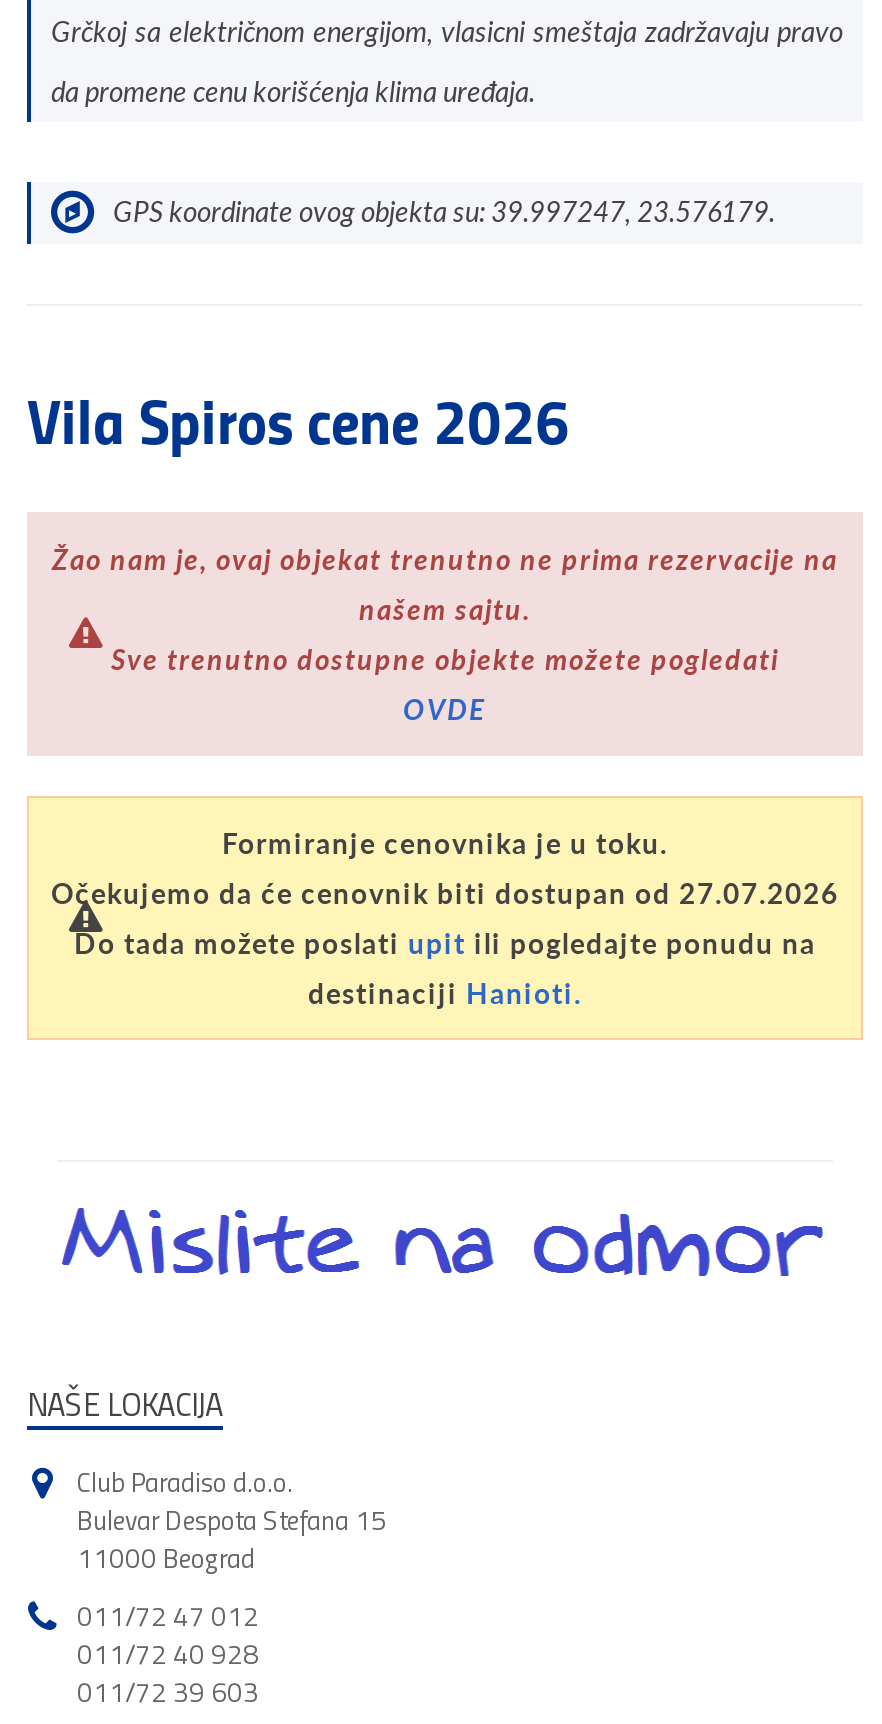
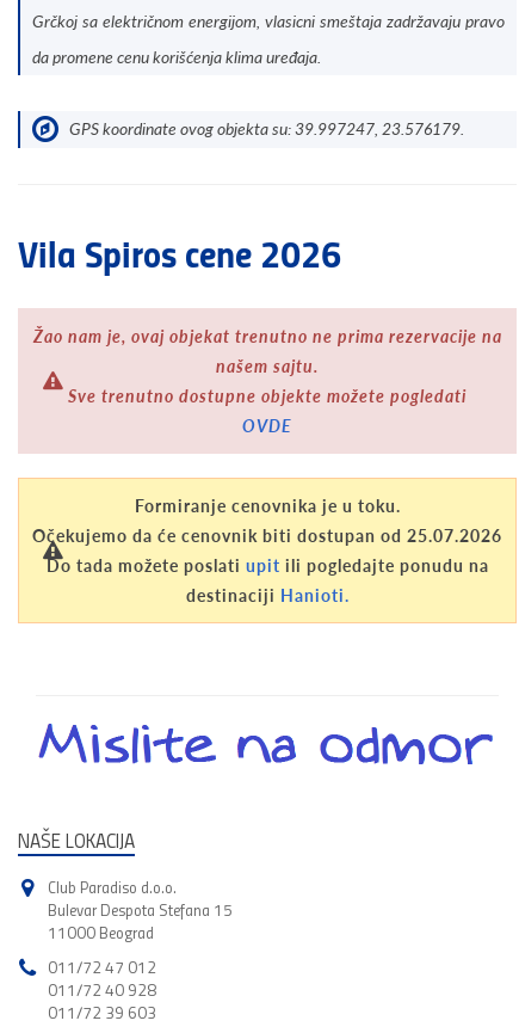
[51,875,839,909] Očekujemo da će cenovnik biti dostupan od 27.07.2026 -> [32,525,502,545] Očekujemo da će cenovnik biti dostupan od 25.07.2026

